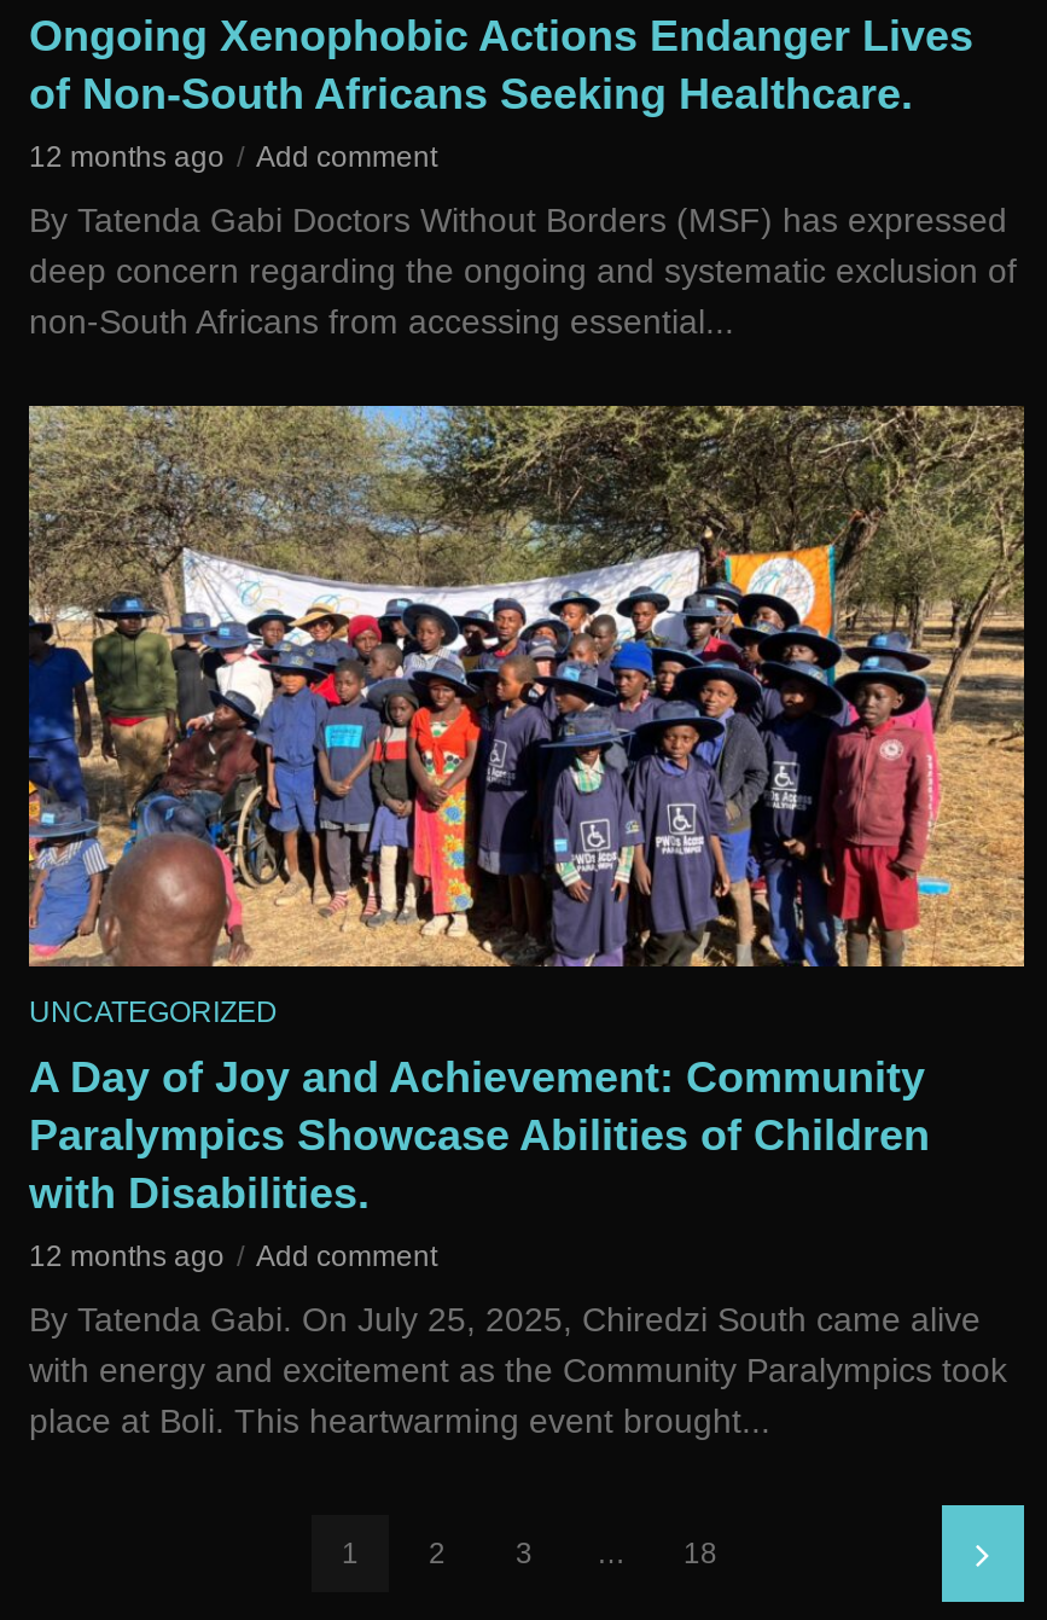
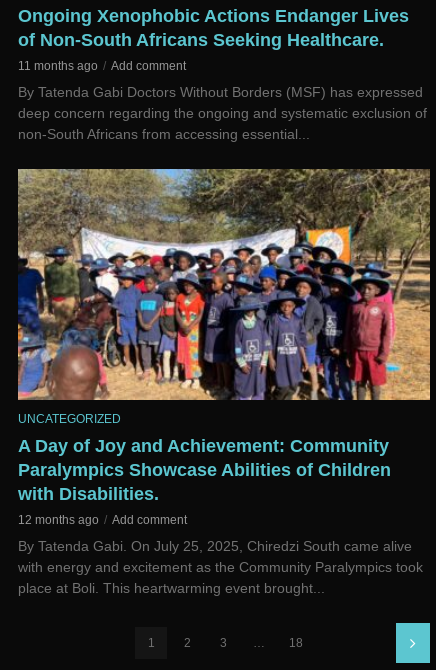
[29,140,437,174] 12 months ago Add comment -> [18,59,186,73] 11 months ago Add comment

